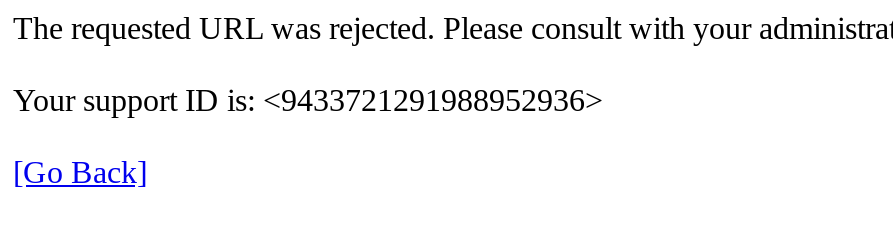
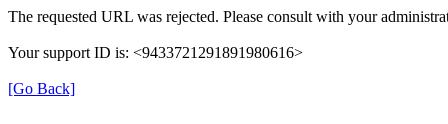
[13,83,603,117] Your support ID is: <9433721291988952936> -> [8,44,303,61] Your support ID is: <9433721291891980616>

